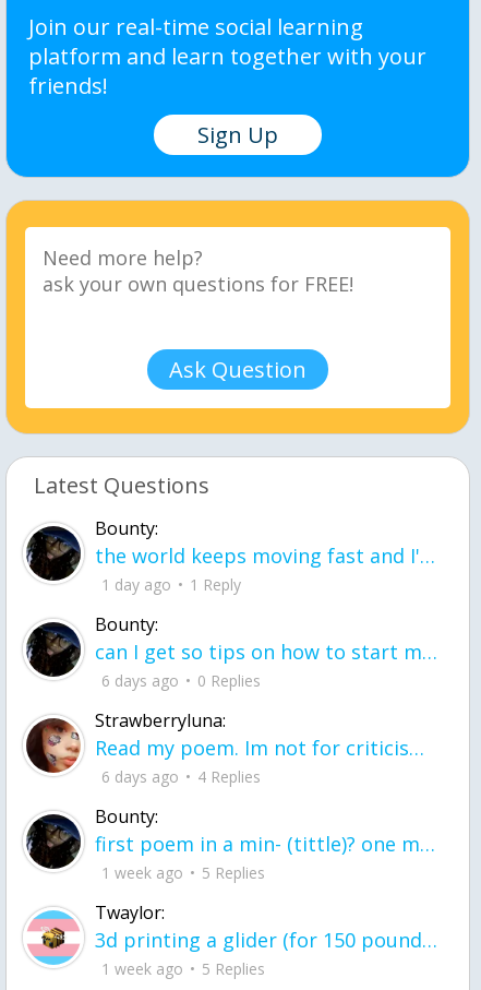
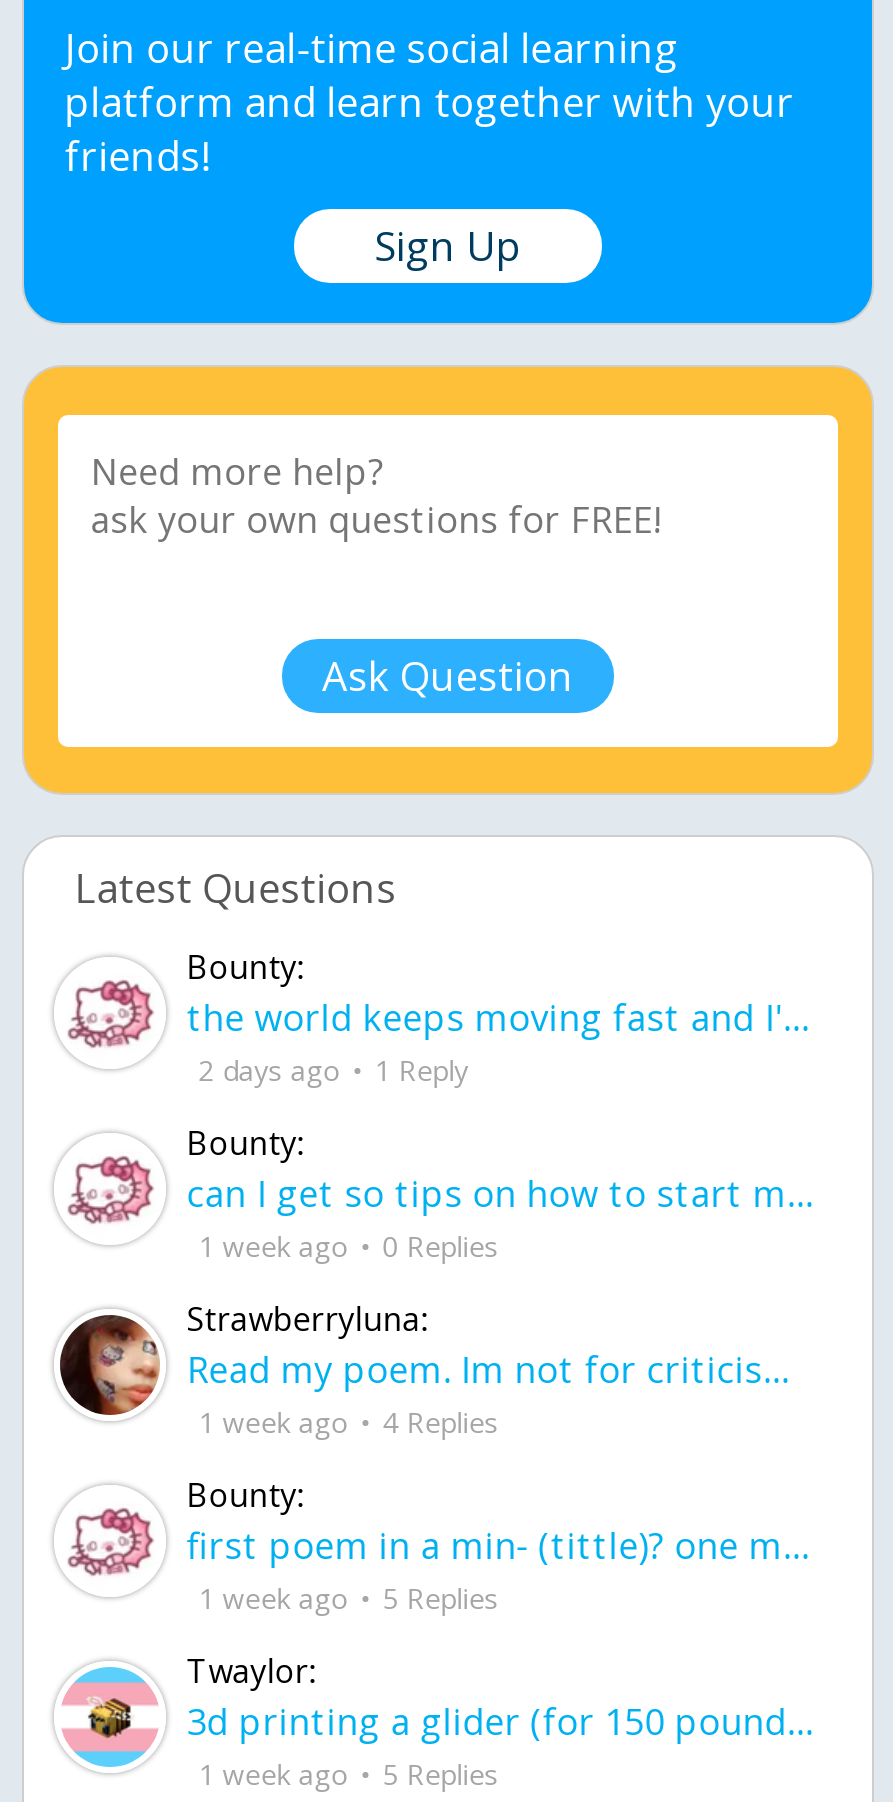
[25,525,241,595] [image] | 1 day ago 1 Reply -> [60,963,468,1089] [image] | 2 days ago 1 Reply
[25,621,261,691] [image] | 6 days ago 0 Replies -> [60,1139,498,1265] [image] | 1 week ago 0 Replies
[102,766,261,787] 6 days ago 4 Replies -> [198,1403,498,1441] 1 week ago 4 Replies
[25,813,82,870] [image] -> [60,1491,160,1591] [image]

